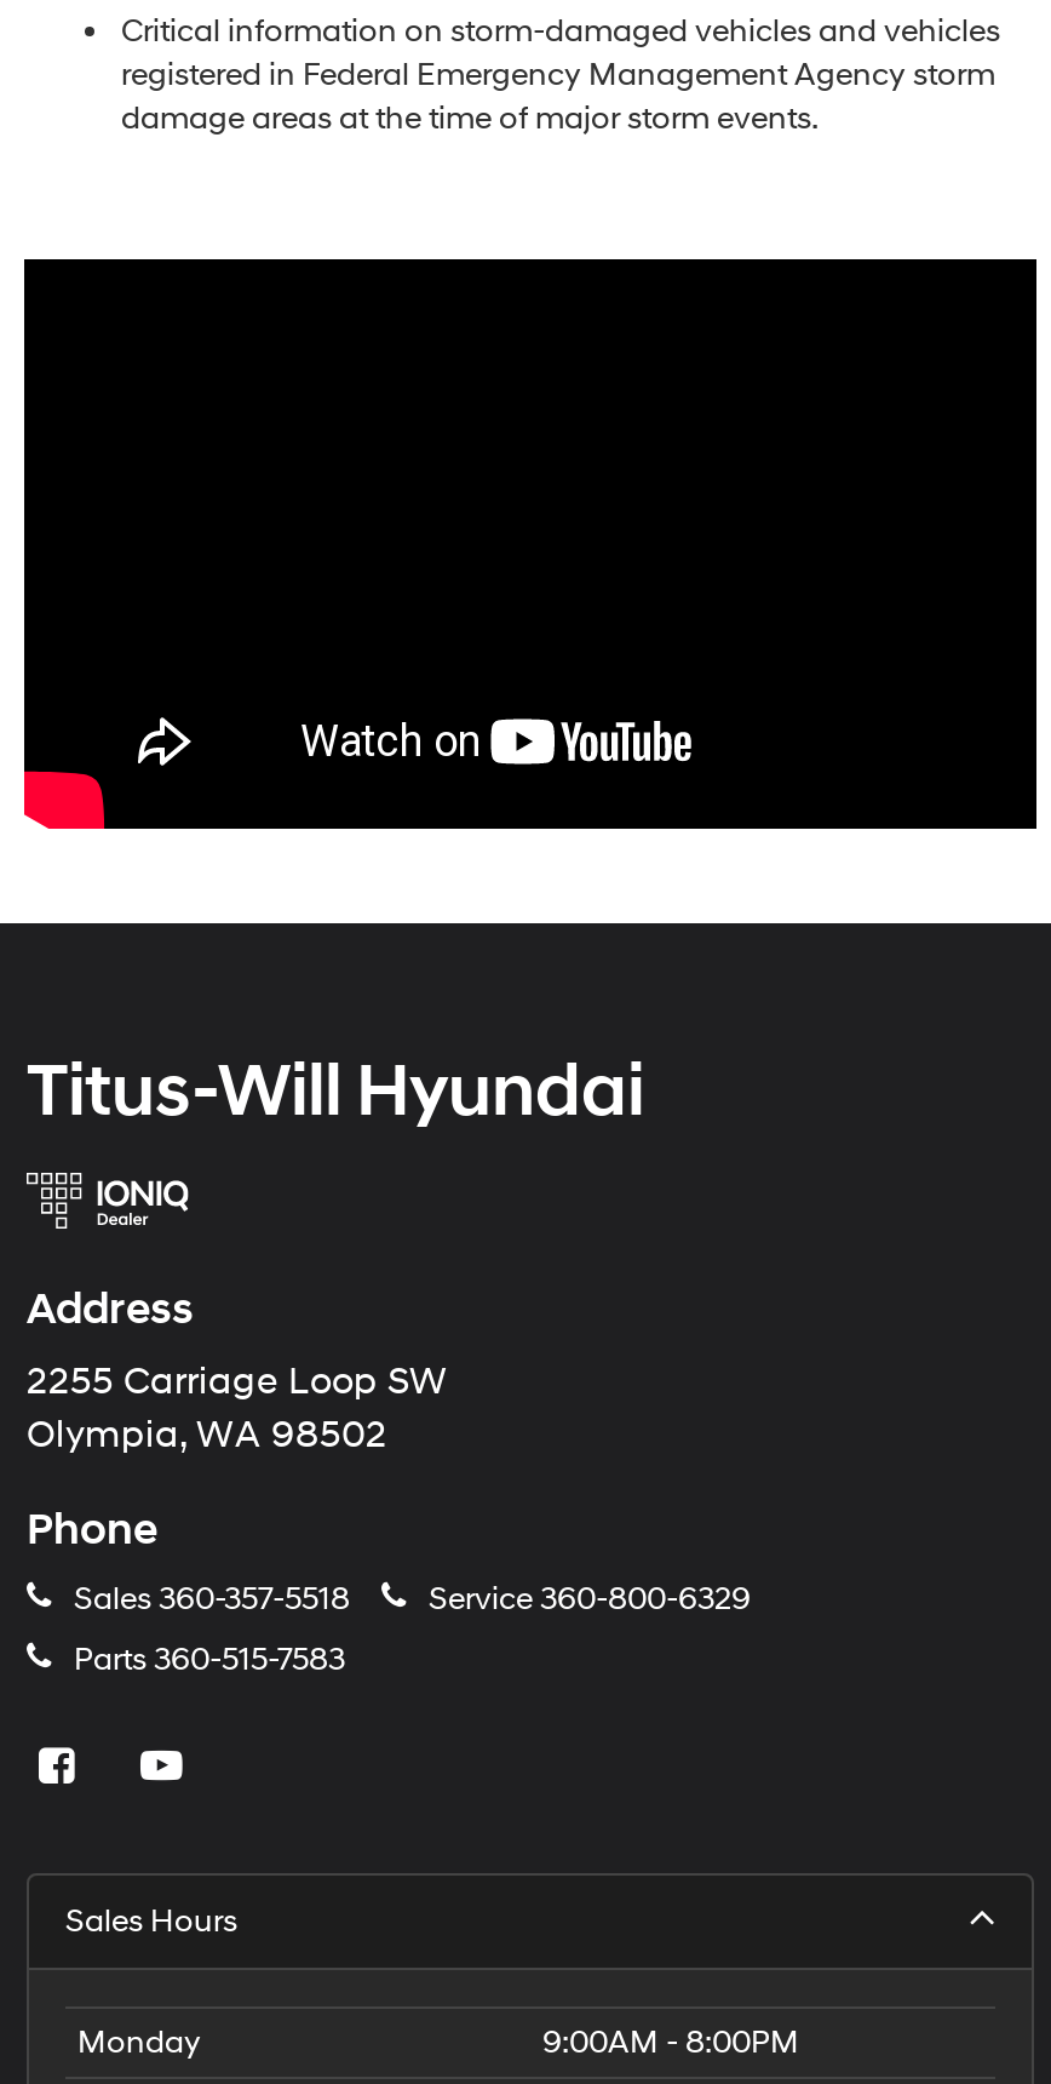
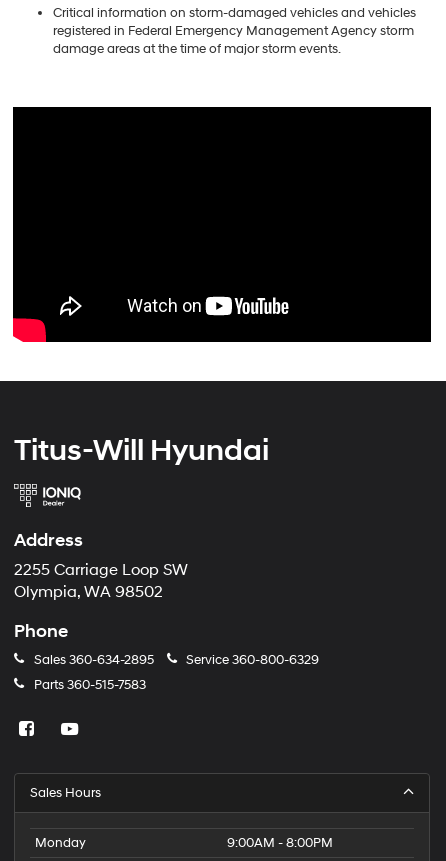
[74,1580,350,1619] Sales 360-357-5518 -> [33,652,153,668] Sales 360-634-2895

